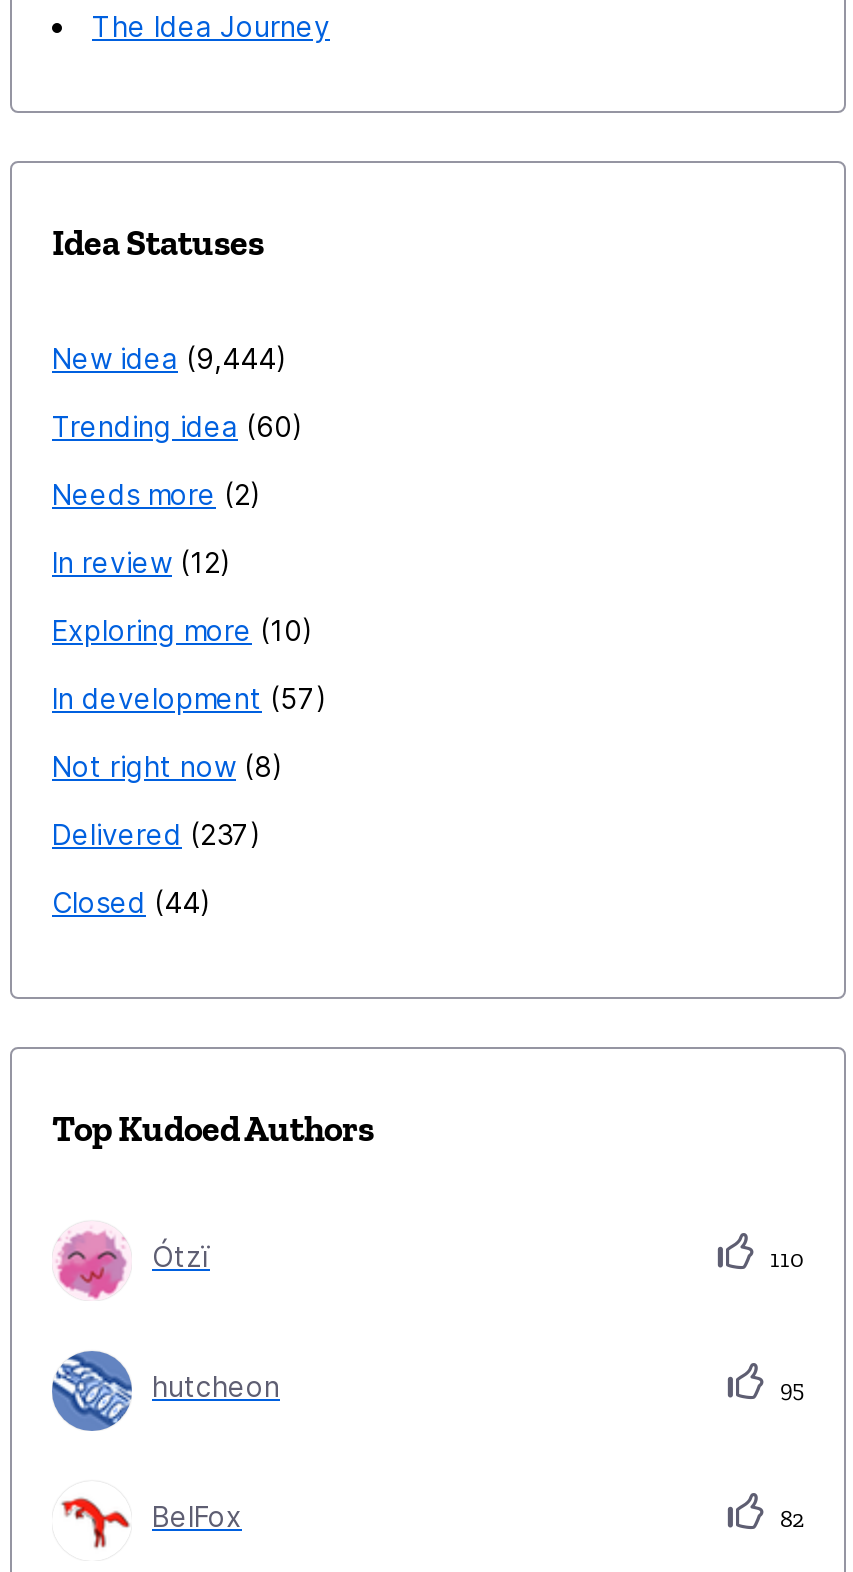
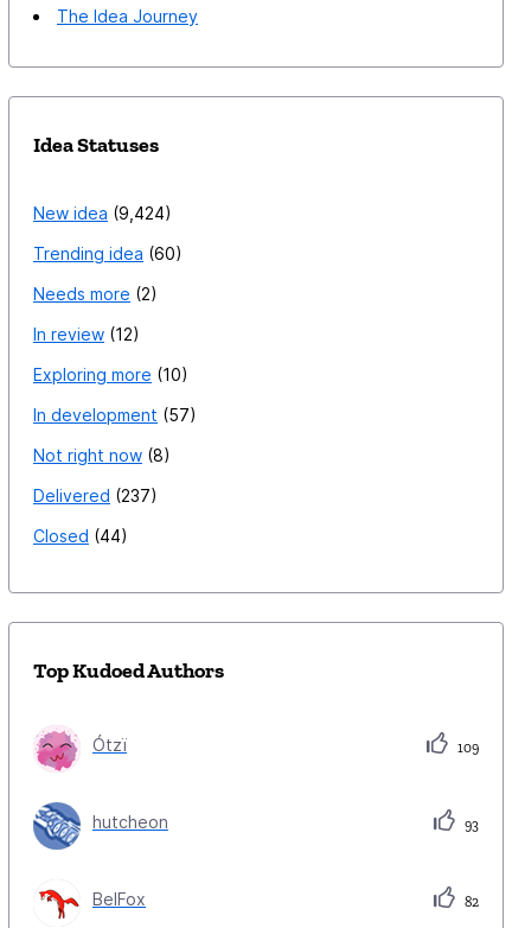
[52,341,276,375] New idea 9,444 -> [33,202,165,223] New idea 9,424
[764,1245,804,1273] 110 -> [454,739,479,755] 109
[774,1375,804,1403] 95 -> [461,816,479,833] 93

